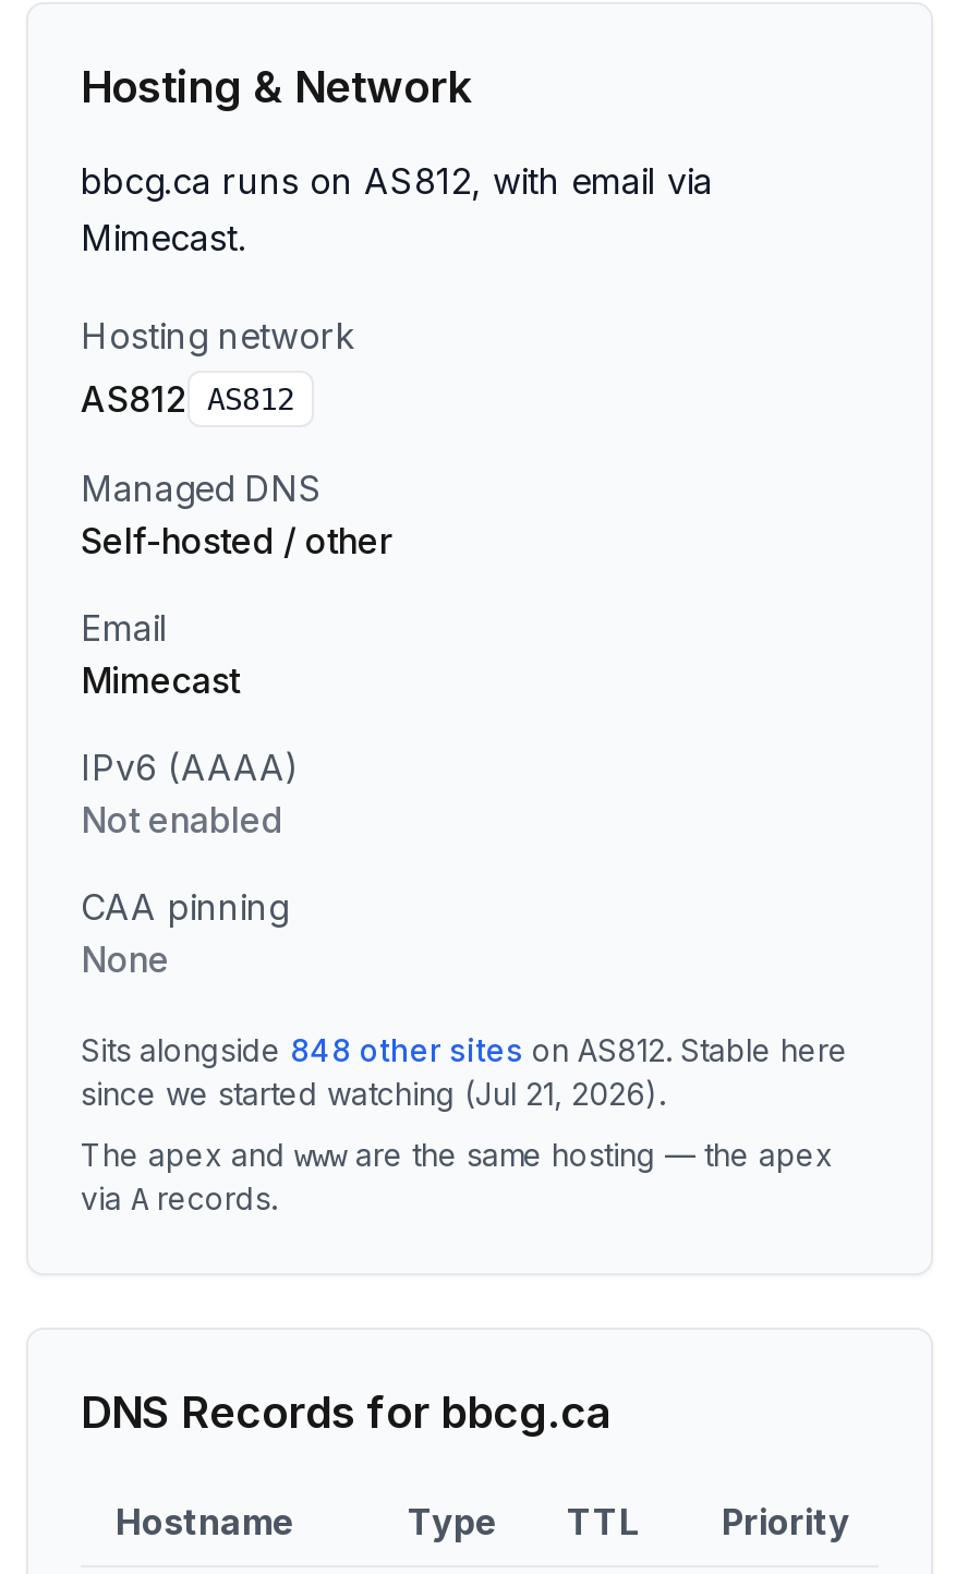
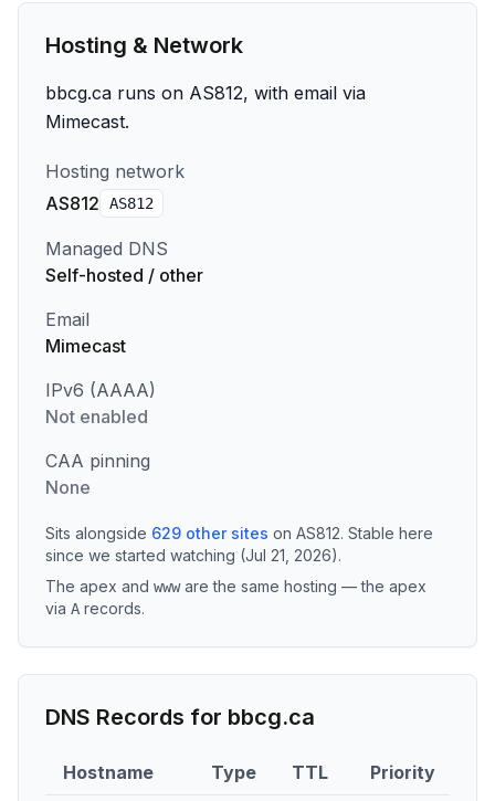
[81,1031,848,1068] Sits alongside 848 other sites on AS812. Stable here -> [45,524,433,542] Sits alongside 629 other sites on AS812. Stable here

